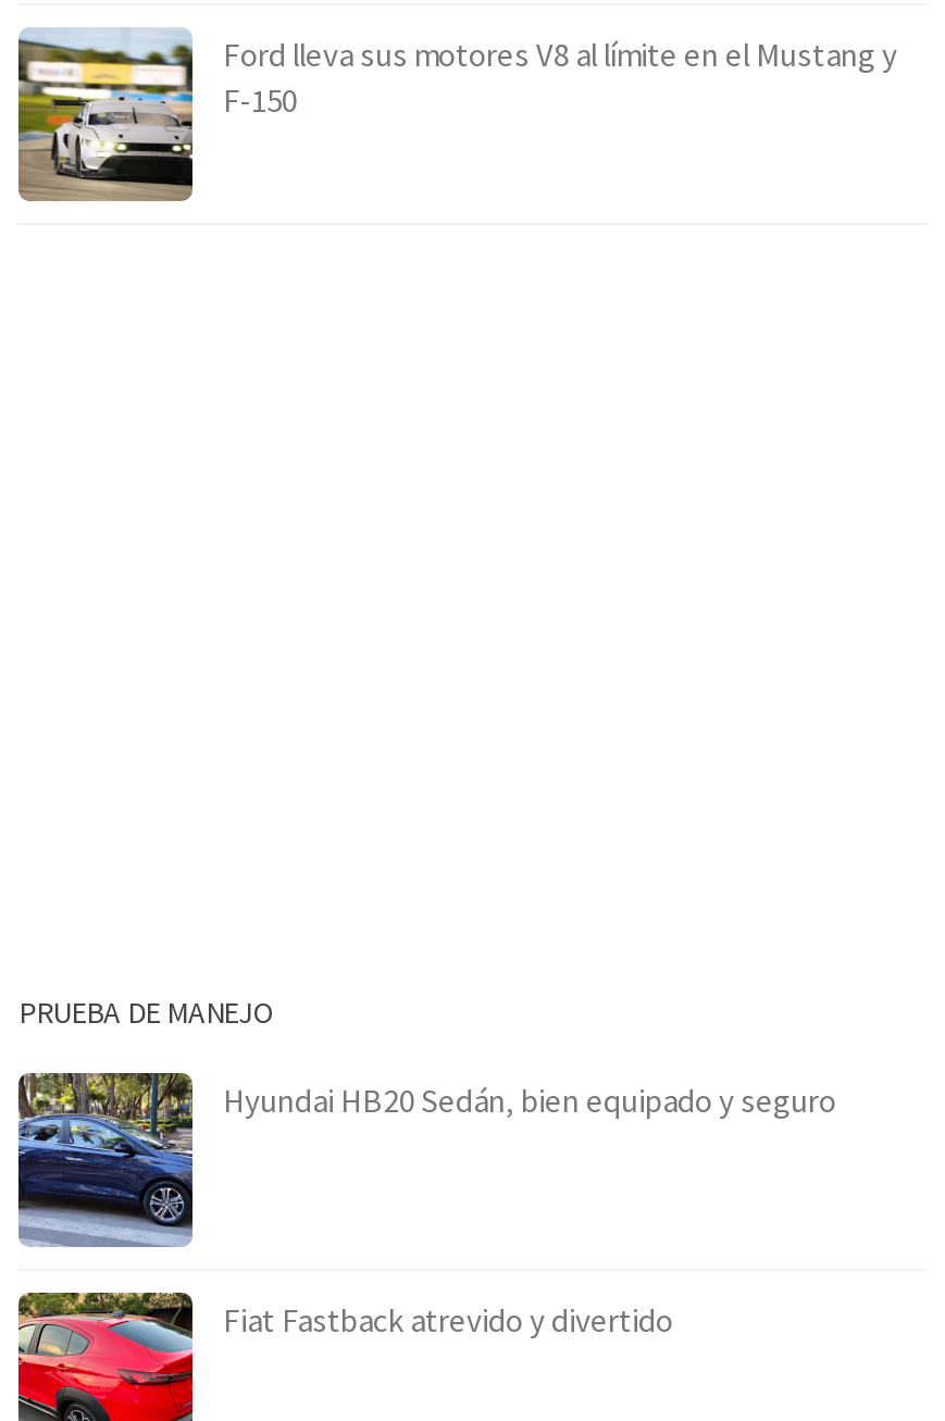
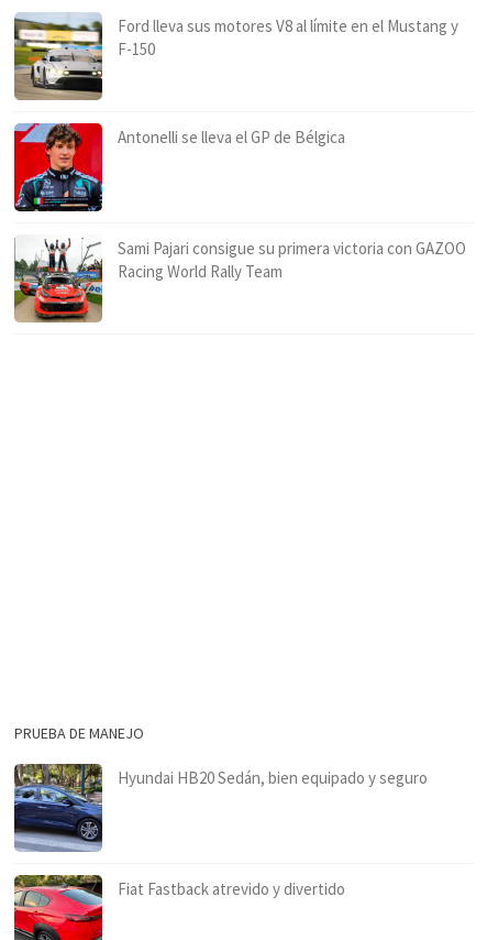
none -> [13,122,345,212] [image] | Antonelli se lleva el GP de Bélgica
none -> [13,237,466,321] [image] | Sami Pajari consigue su primera victoria con GAZOO | Racing World Rally Team

